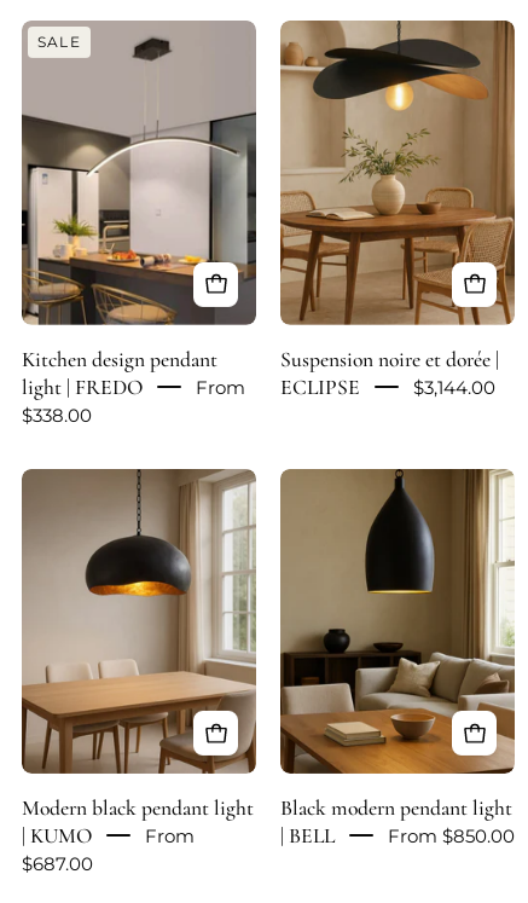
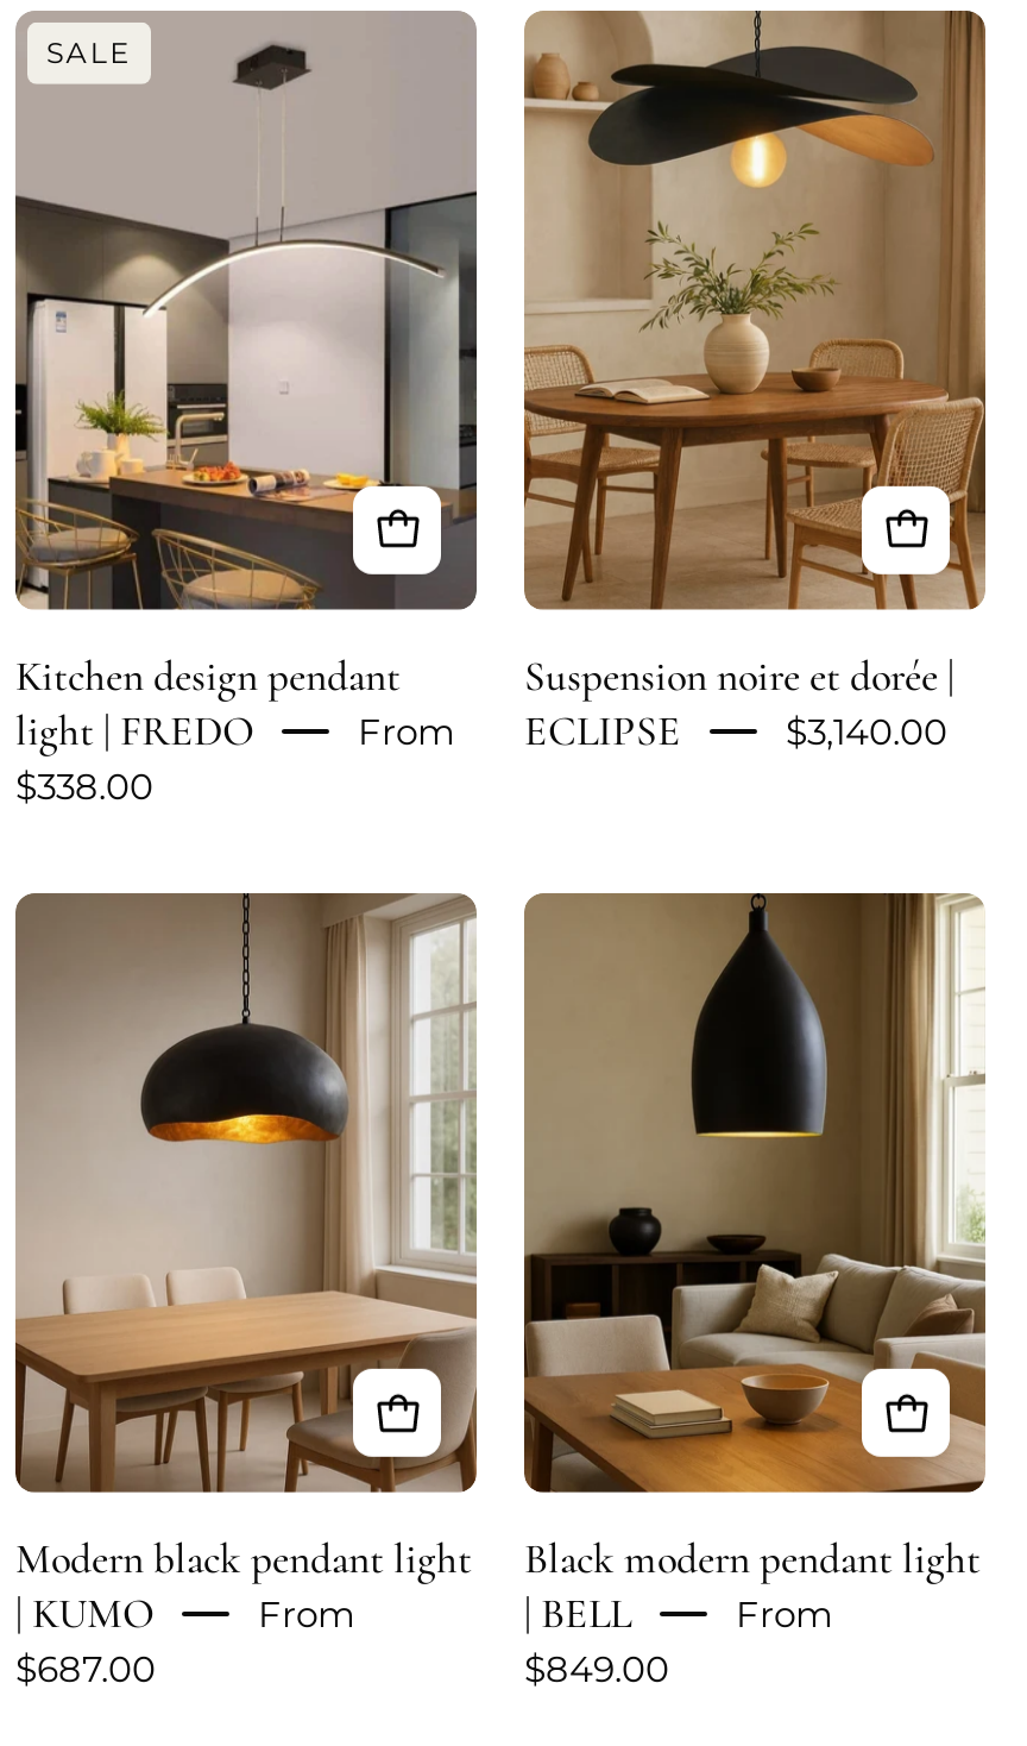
[413,375,495,398] $3,144.00 -> [786,708,947,754] $3,140.00
[388,824,515,847] From $850.00 -> [524,1591,833,1691] From | $849.00

